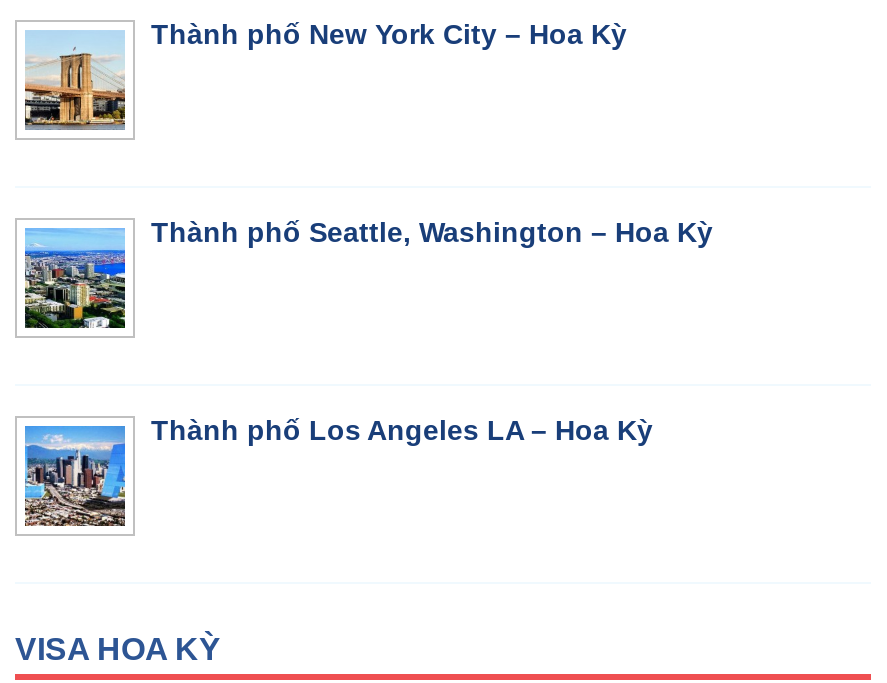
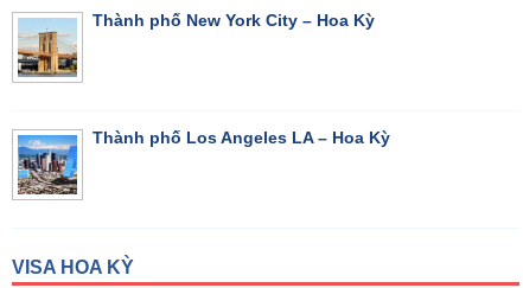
[25,216,713,330] [image] | Thành phố Seattle, Washington – Hoa Kỳ -> none

